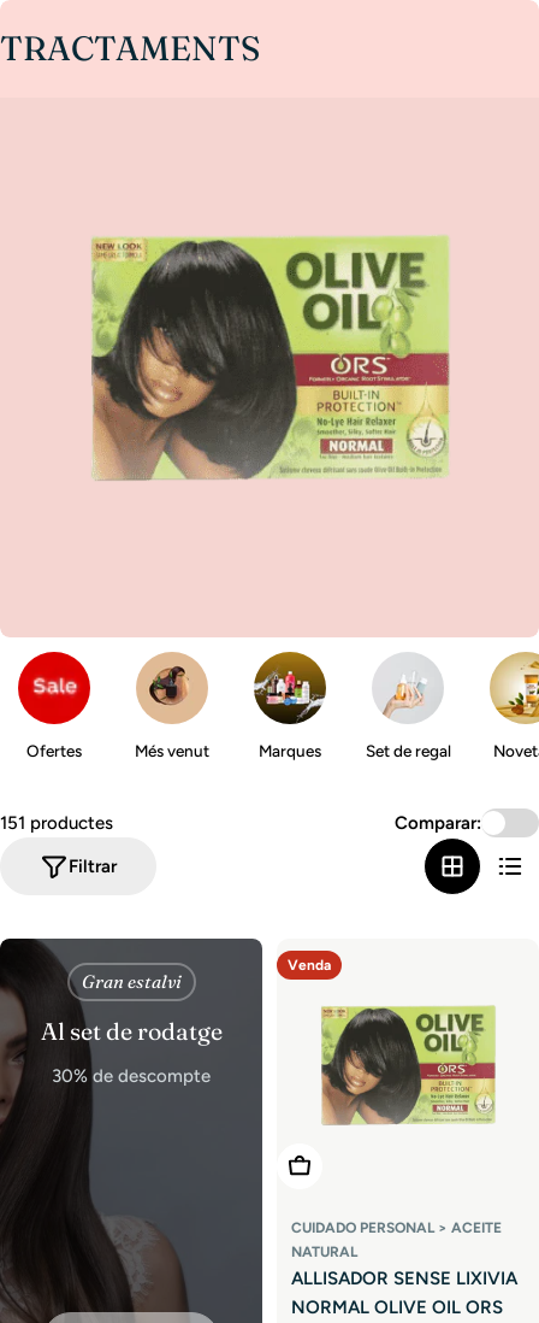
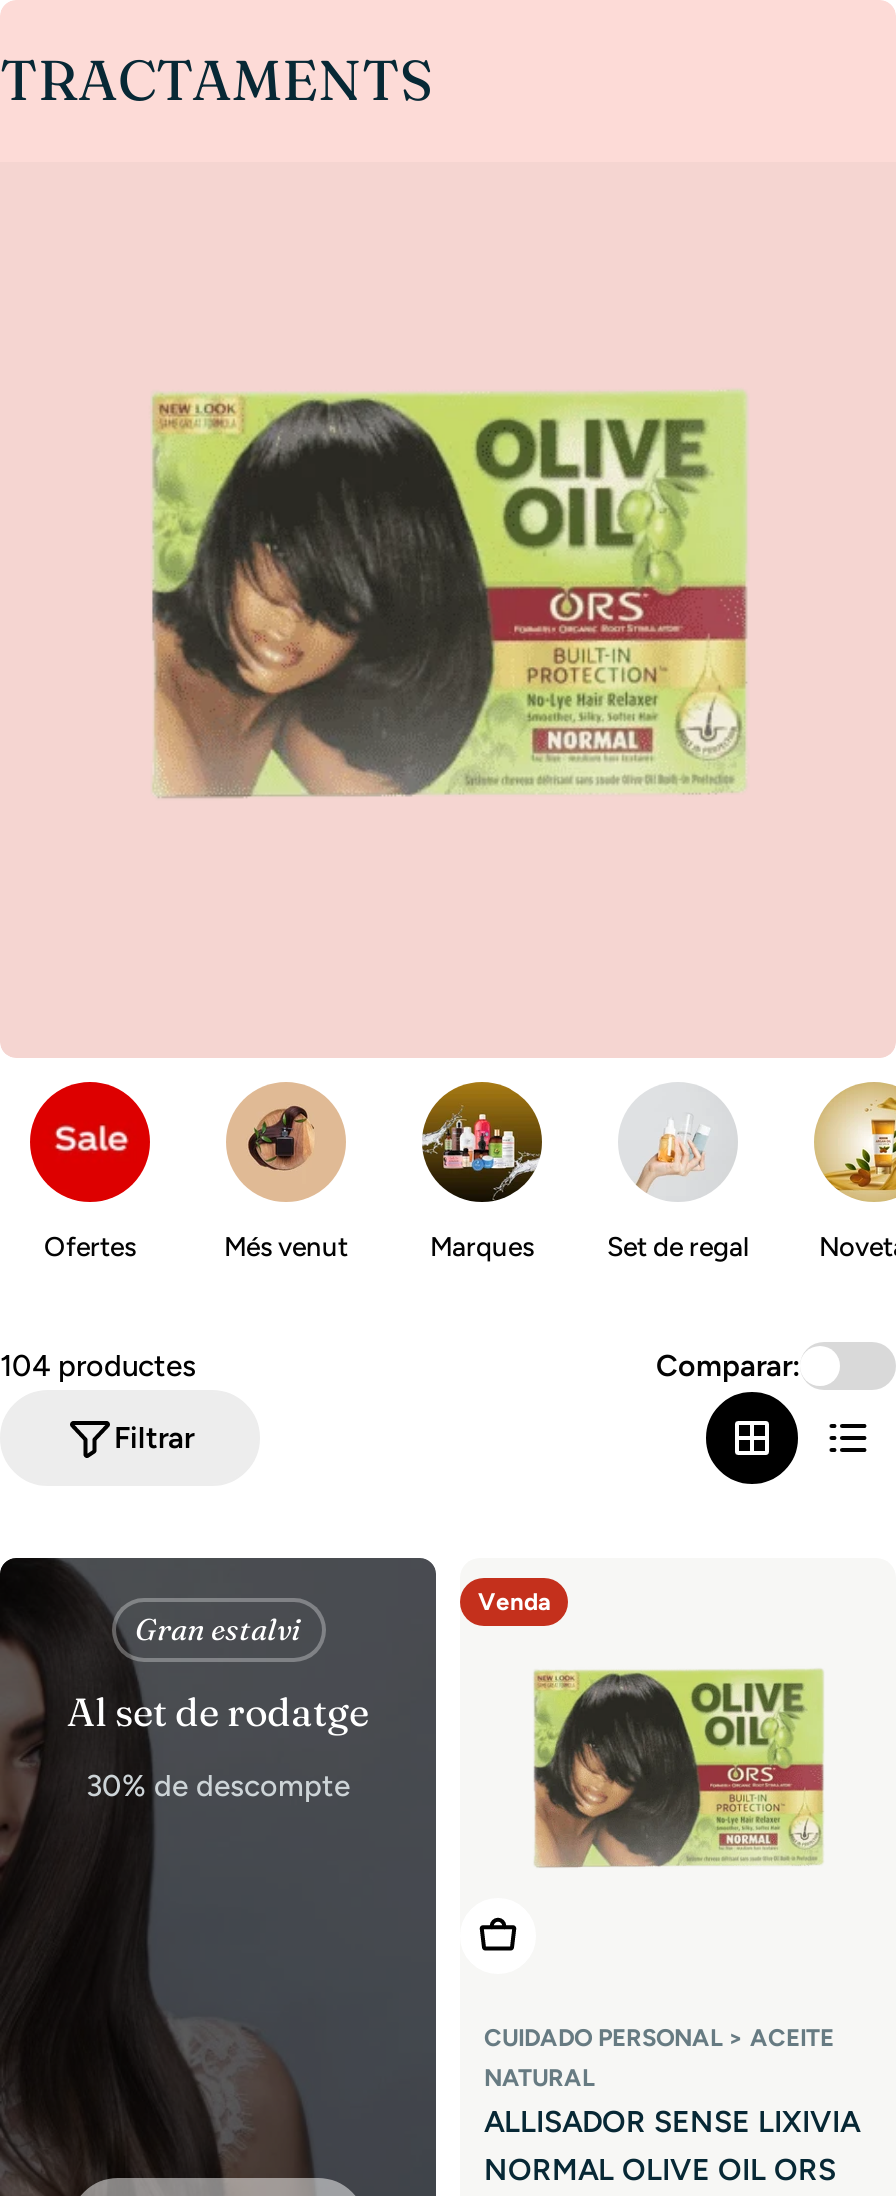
[0,812,113,834] 151 productes -> [0,1348,196,1384] 104 productes

